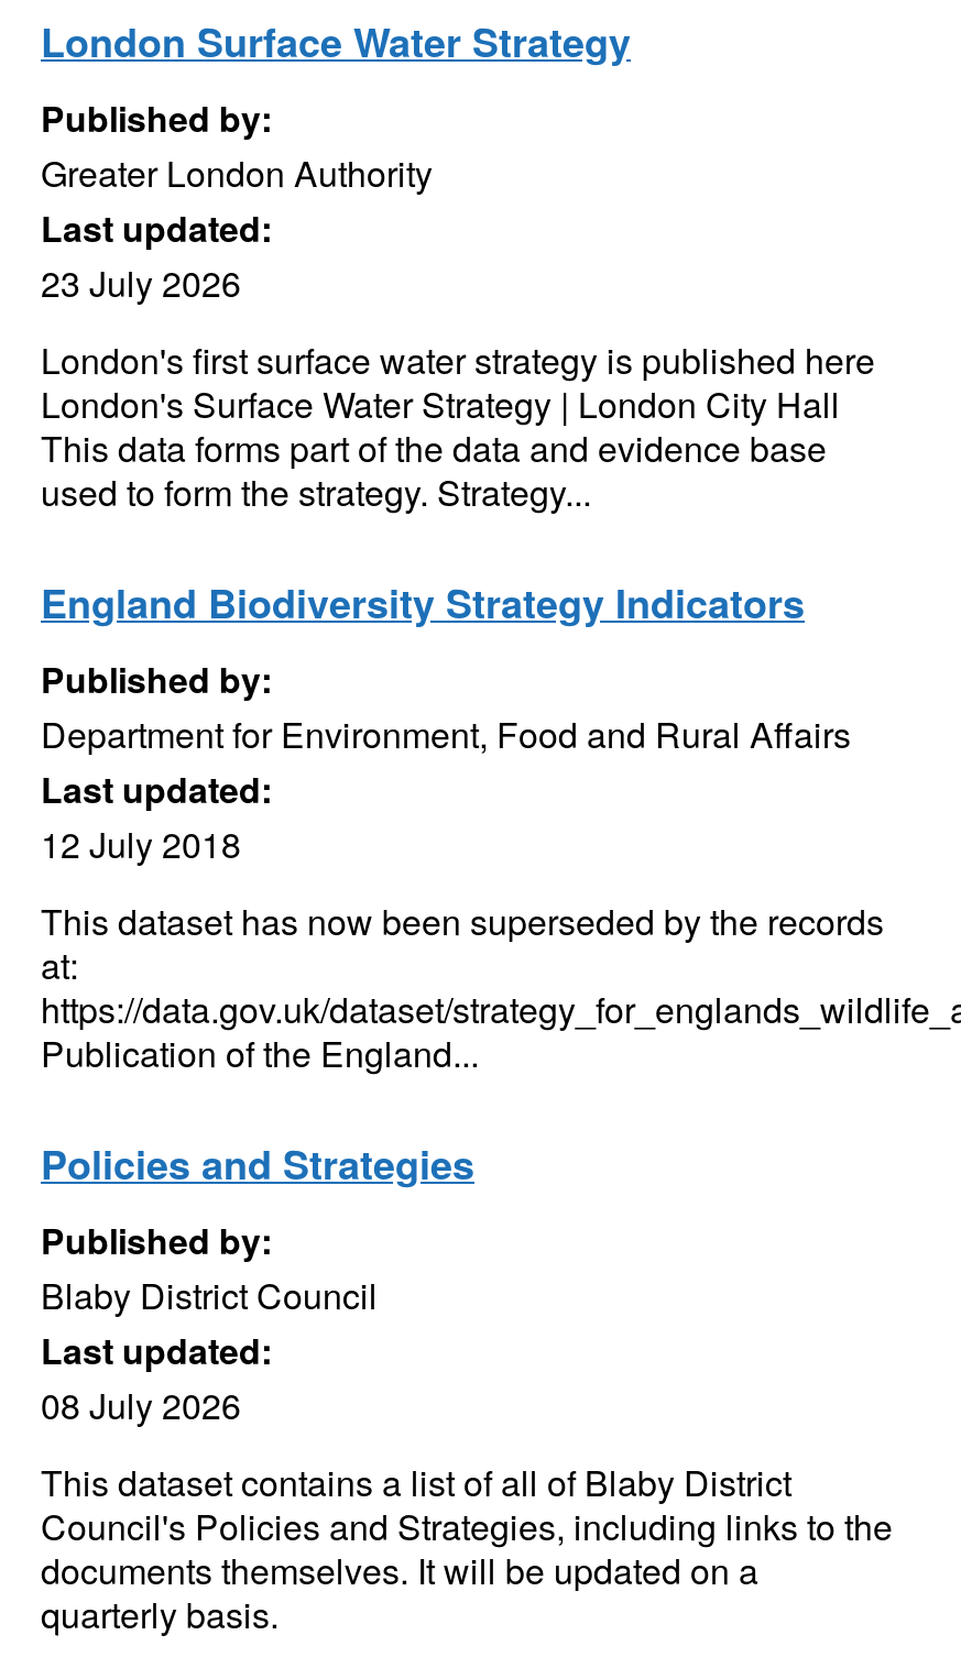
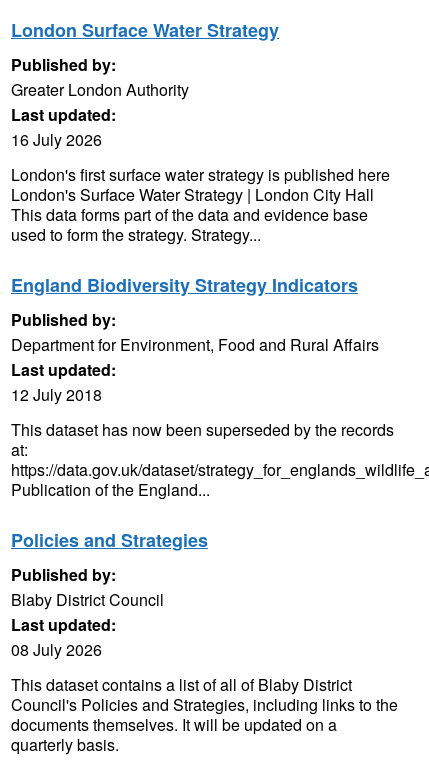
[41,257,241,308] 23 July 2026 -> [11,128,102,151] 16 July 2026

